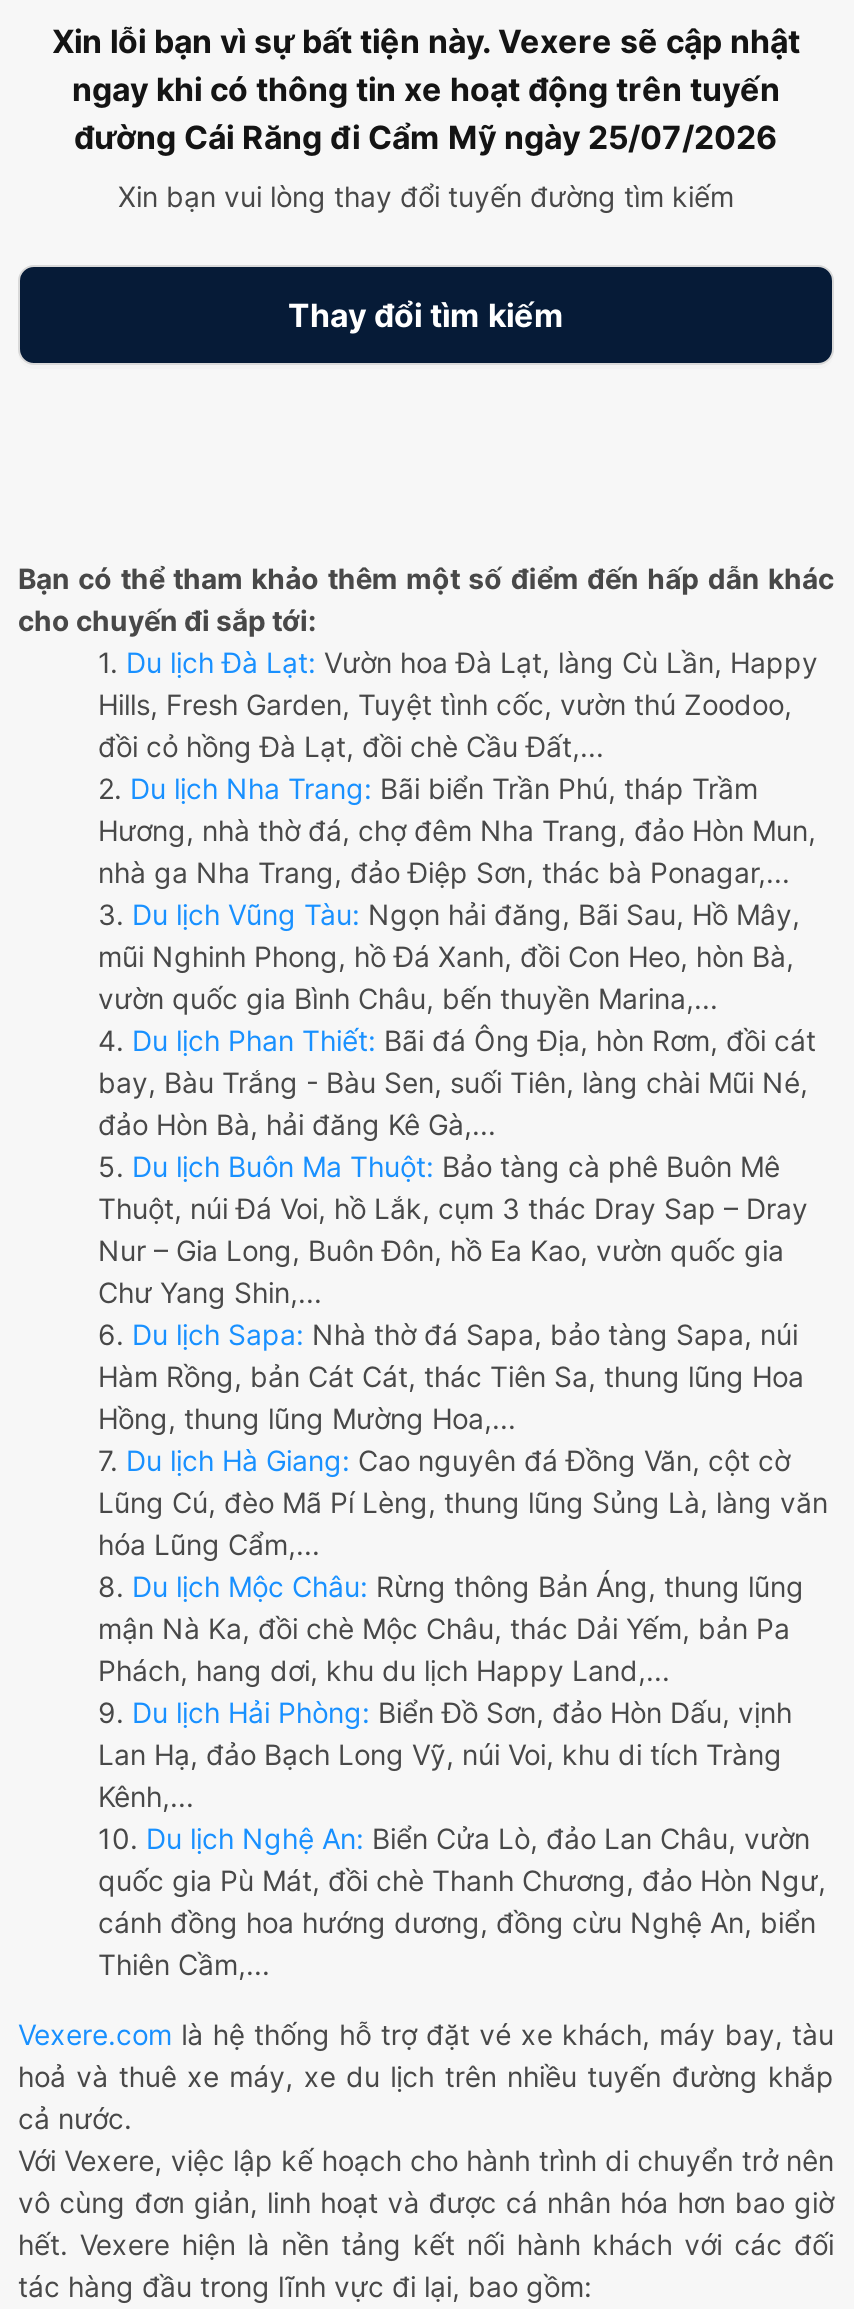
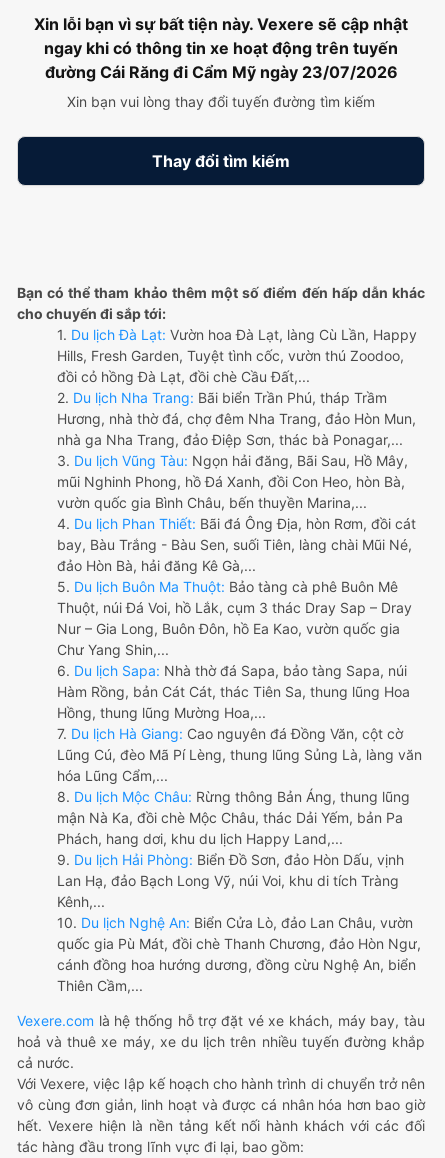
[74,117,778,157] đường Cái Răng đi Cẩm Mỹ ngày 25/07/2026 -> [44,62,397,82] đường Cái Răng đi Cẩm Mỹ ngày 23/07/2026

